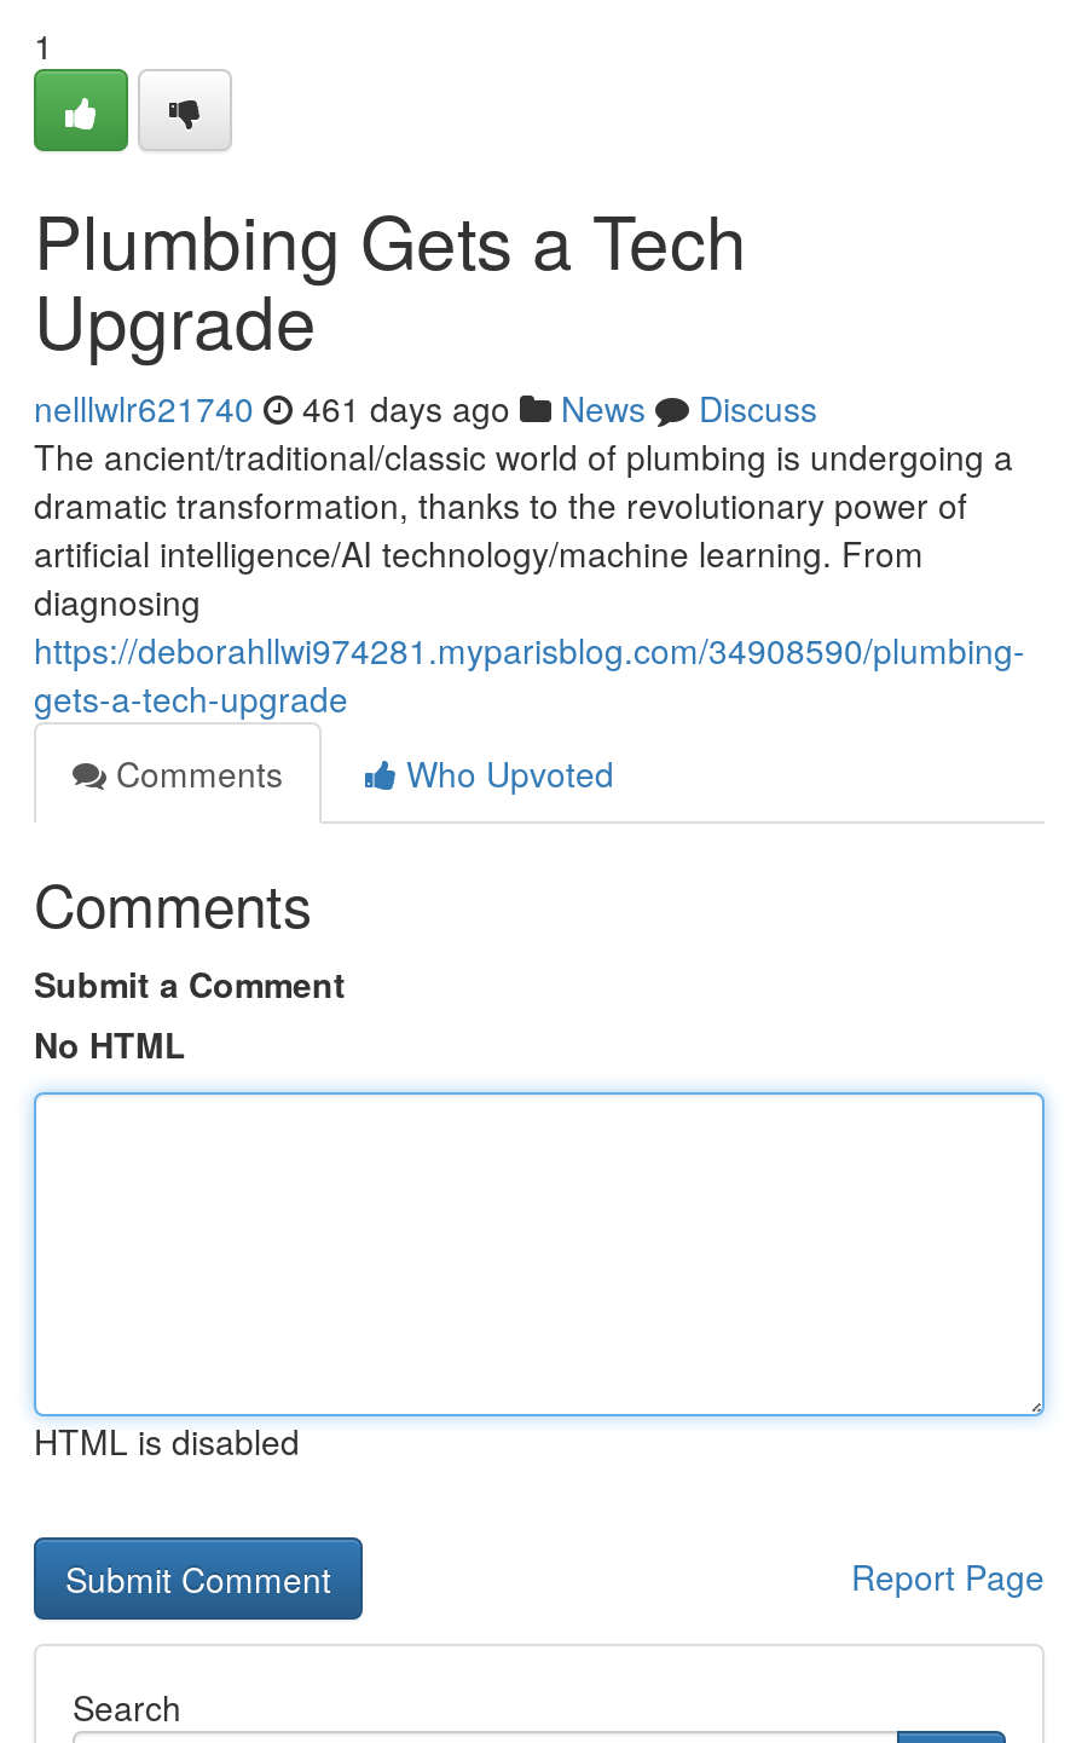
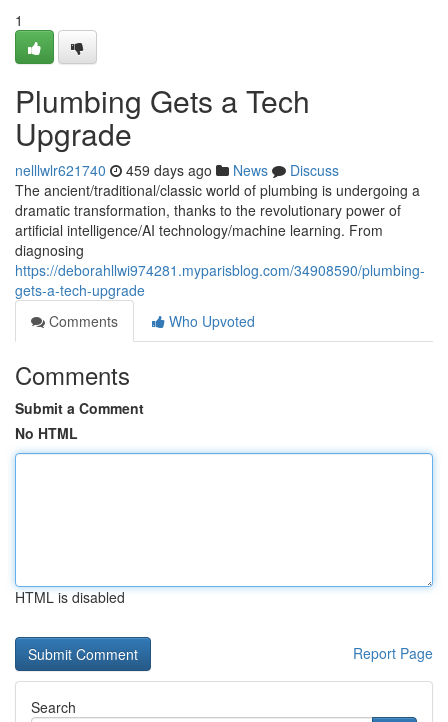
[34,383,817,432] nelllwlr621740 461 days ago News Discuss -> [15,160,339,180] nelllwlr621740 459 days ago News Discuss

